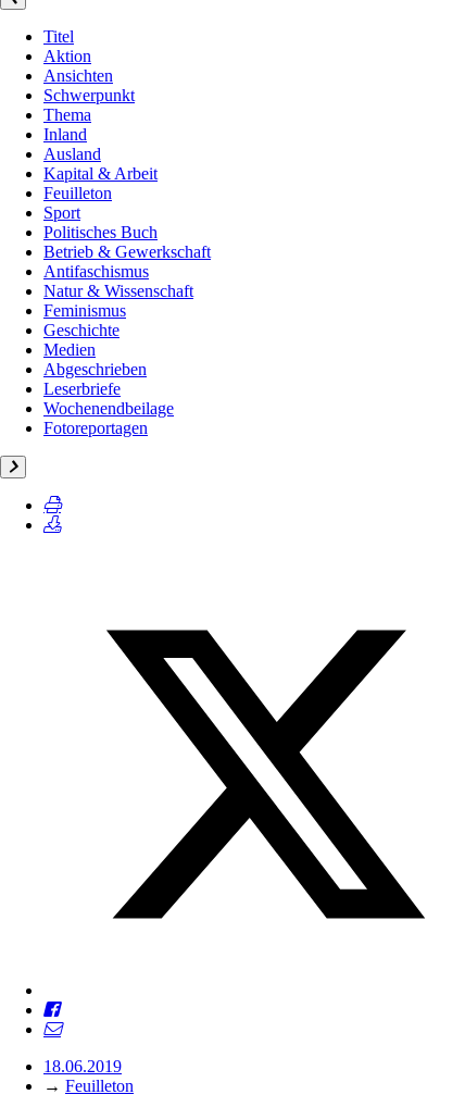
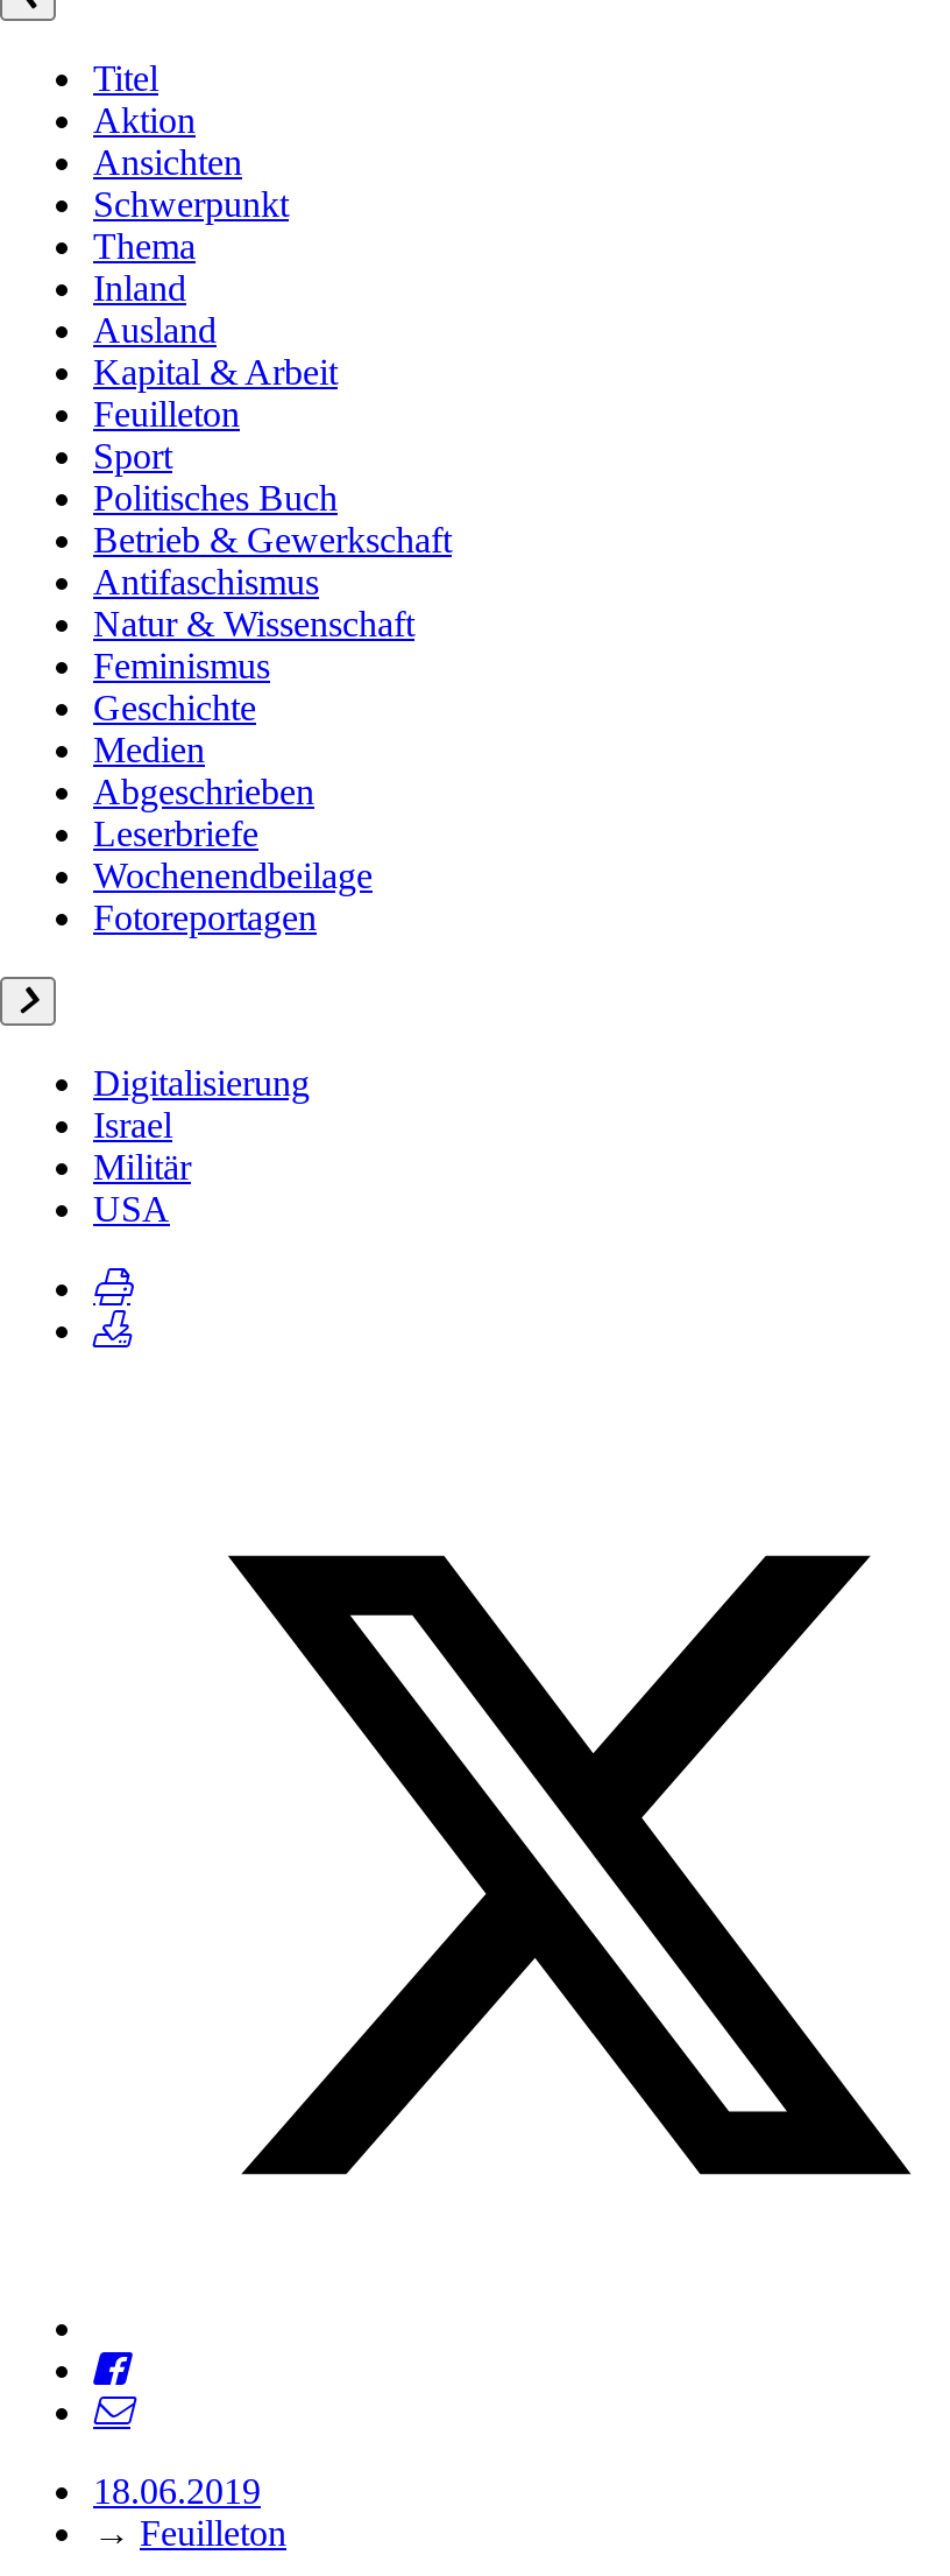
none -> [93,1063,310,1229] Digitalisierung | Israel | Militär | USA

